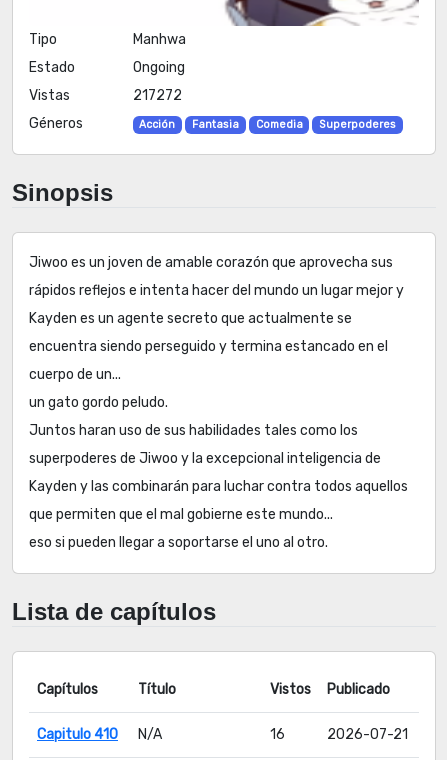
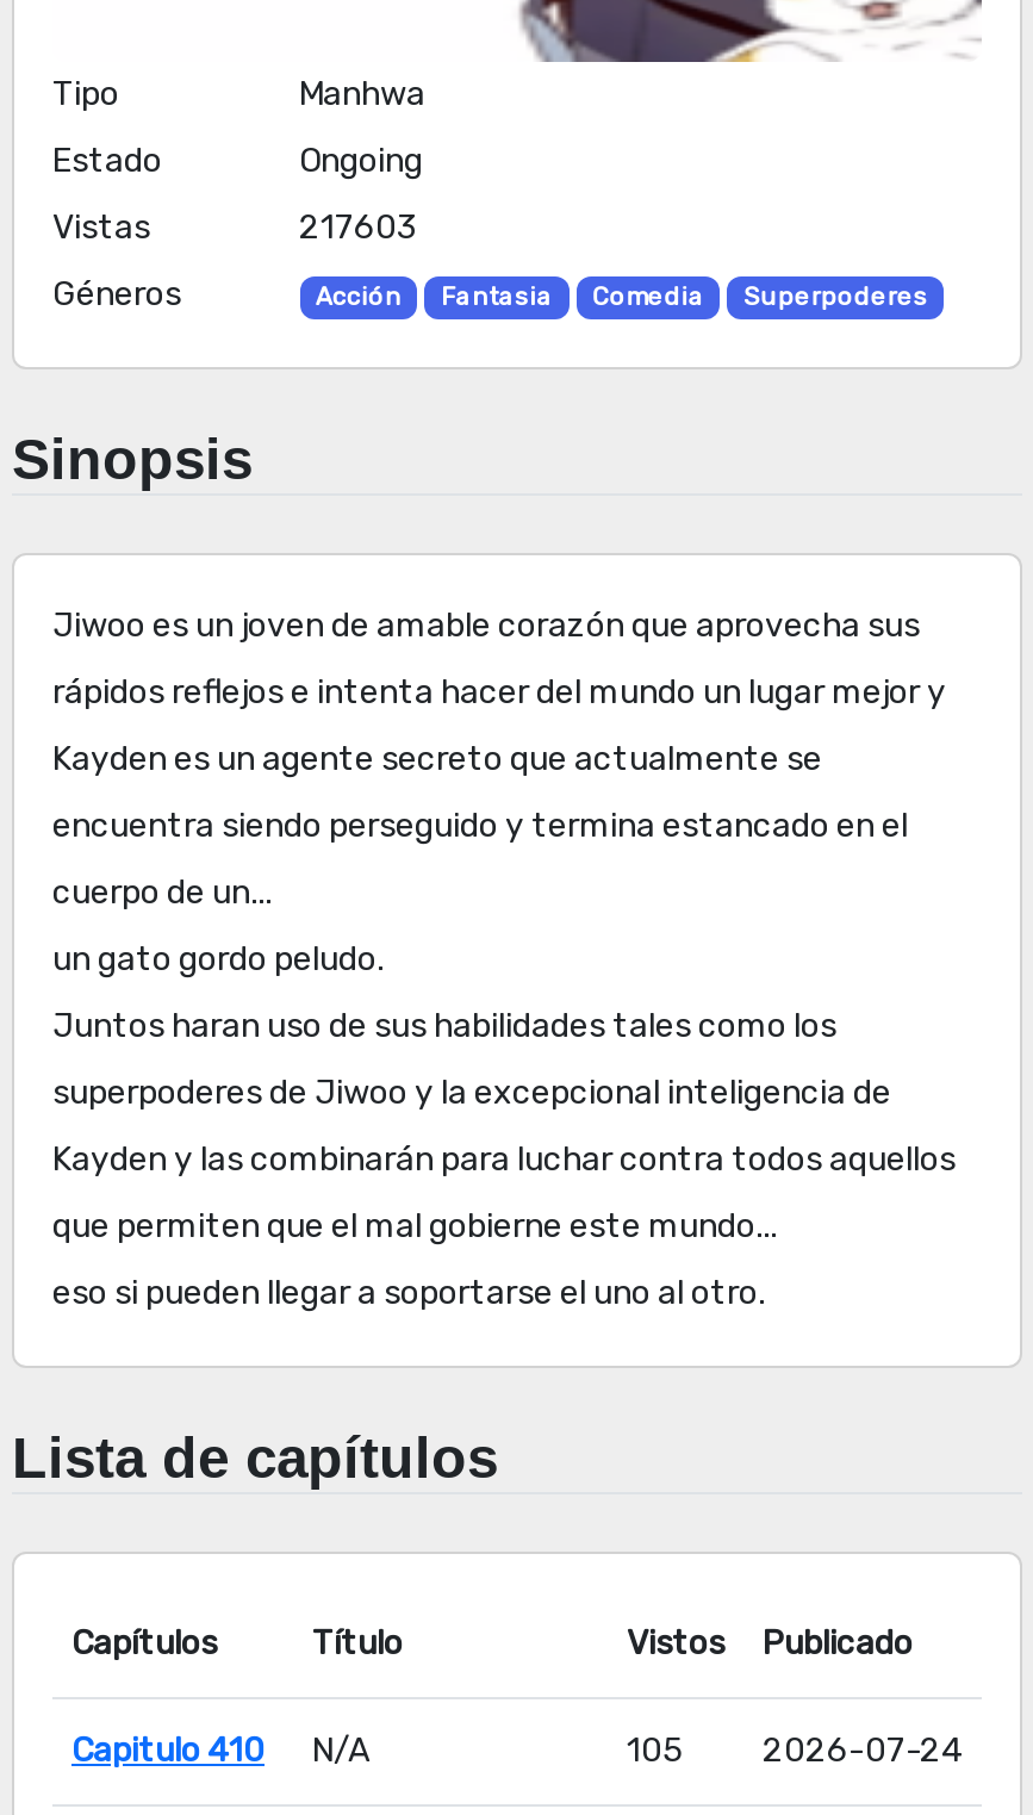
[132,87,181,104] 217272 -> [299,207,418,248] 217603
[270,726,285,743] 16 -> [627,1730,684,1771] 105
[327,726,408,743] 2026-07-21 -> [763,1730,963,1771] 2026-07-24

